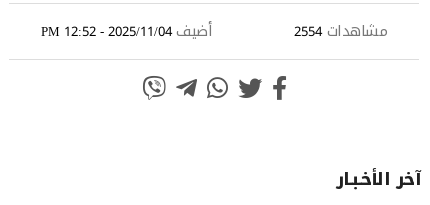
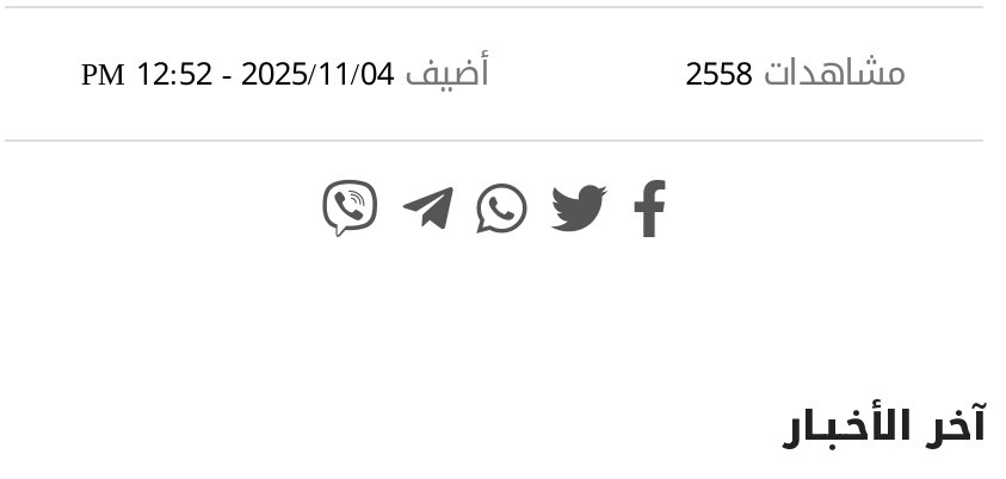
[294,17,387,45] مشاهدات 2554 -> [685,40,907,107] مشاهدات 2558

